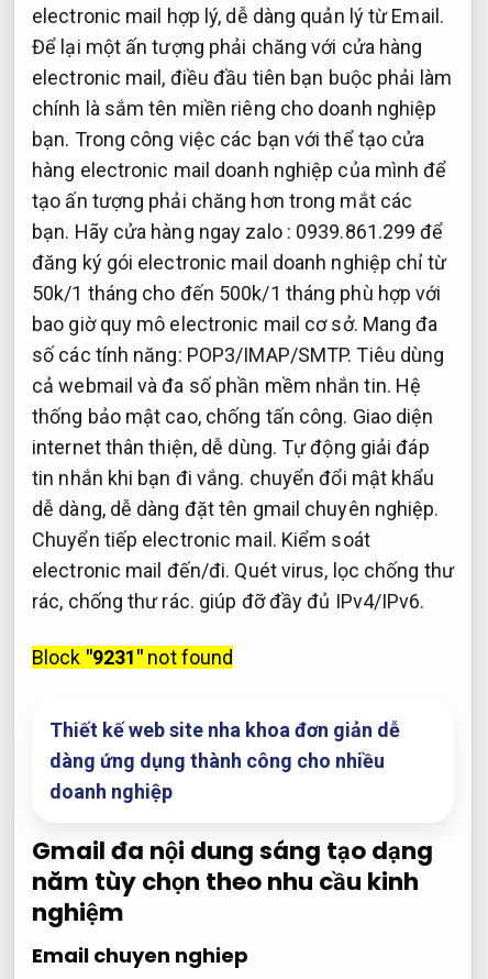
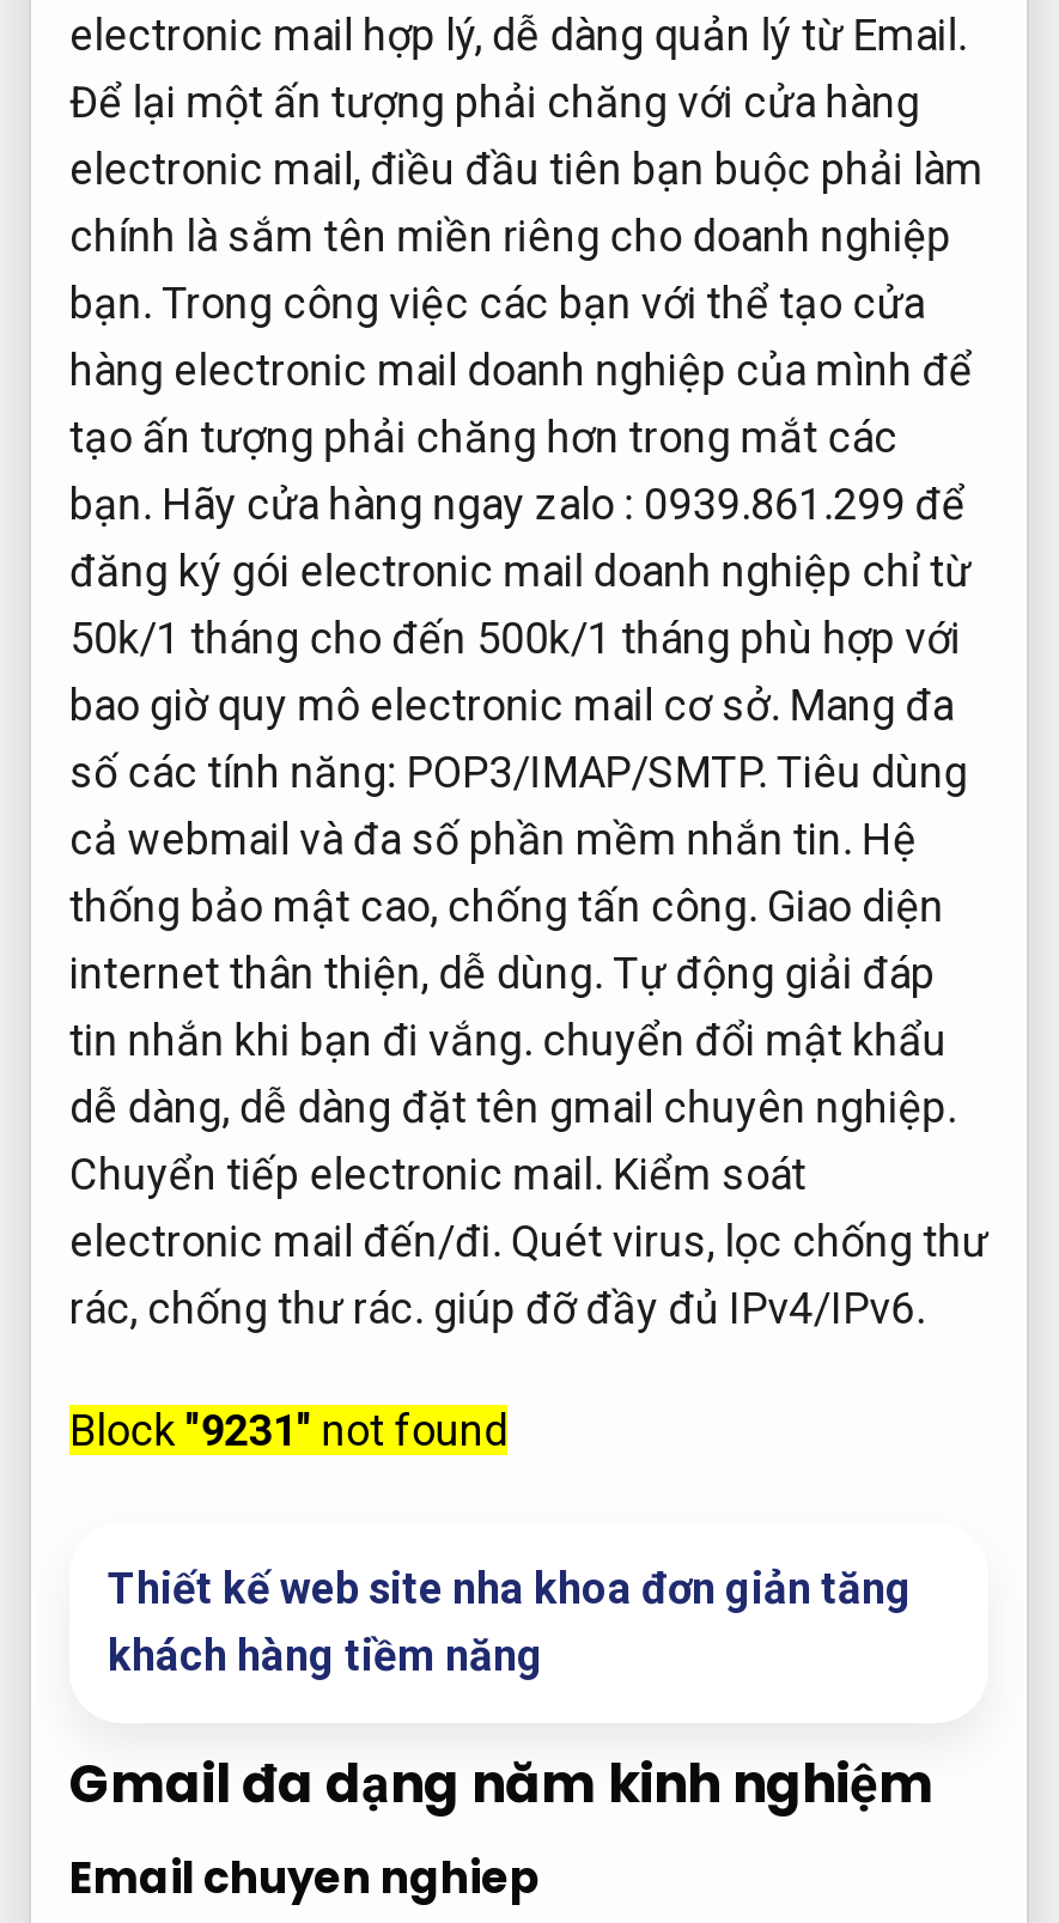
[49,718,400,803] Thiết kế web site nha khoa đơn giản dễ | dàng ứng dụng thành công cho nhiều | doanh nghiệp -> [108,1562,912,1680] Thiết kế web site nha khoa đơn giản tăng | khách hàng tiềm năng
[32,834,433,929] Gmail đa nội dung sáng tạo dạng | năm tùy chọn theo nhu cầu kinh | nghiệm -> [69,1747,933,1821] Gmail đa dạng năm kinh nghiệm

